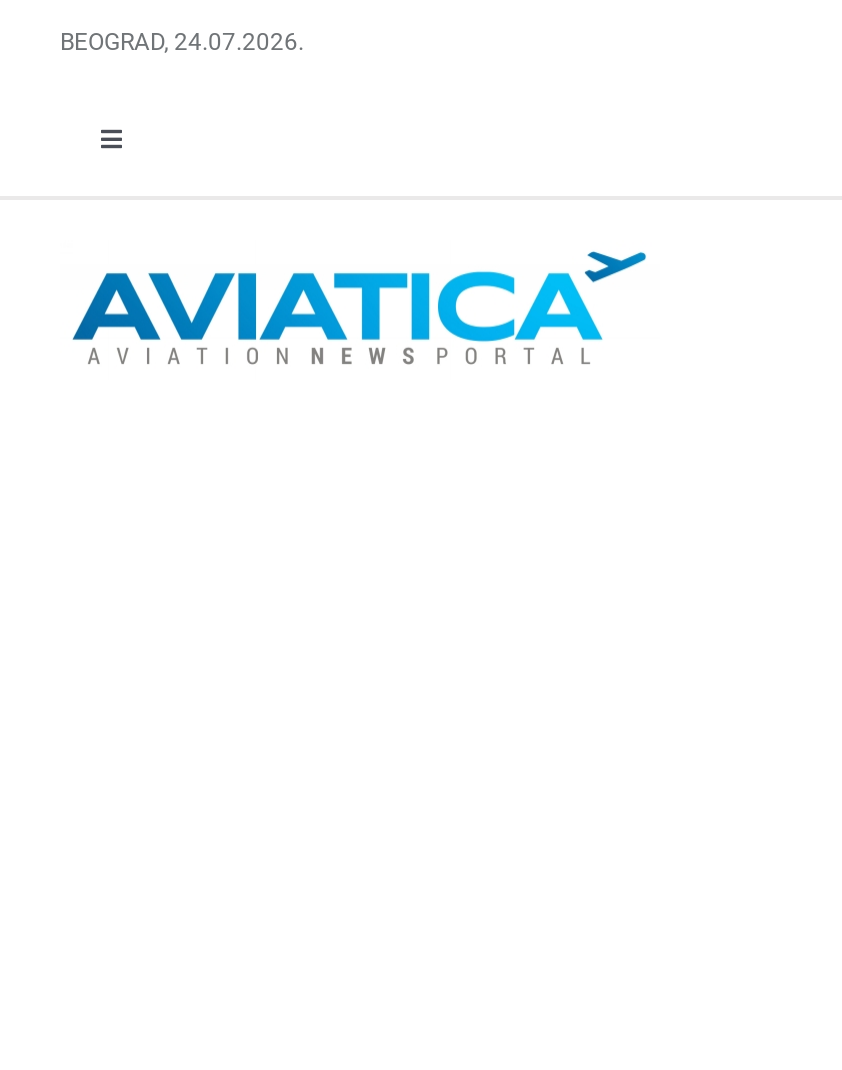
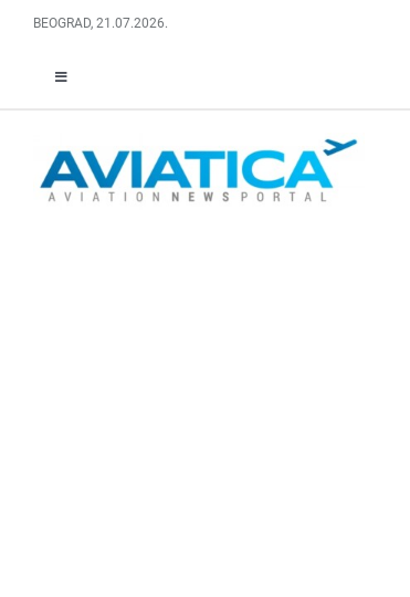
[60,28,304,56] BEOGRAD, 24.07.2026. -> [33,15,168,31] BEOGRAD, 21.07.2026.

